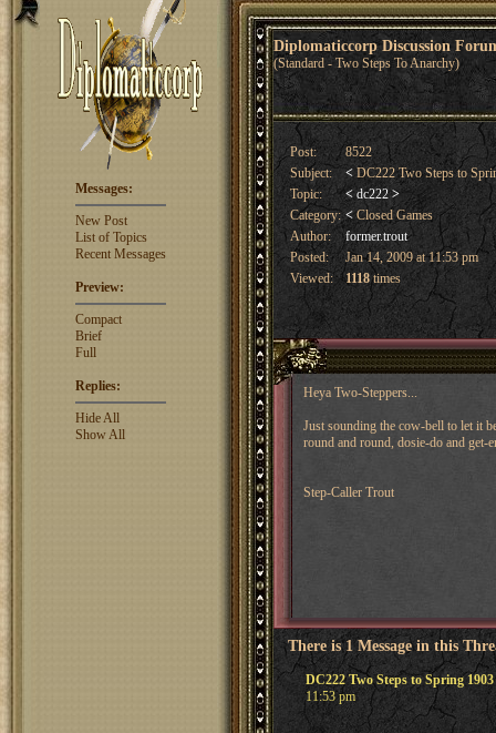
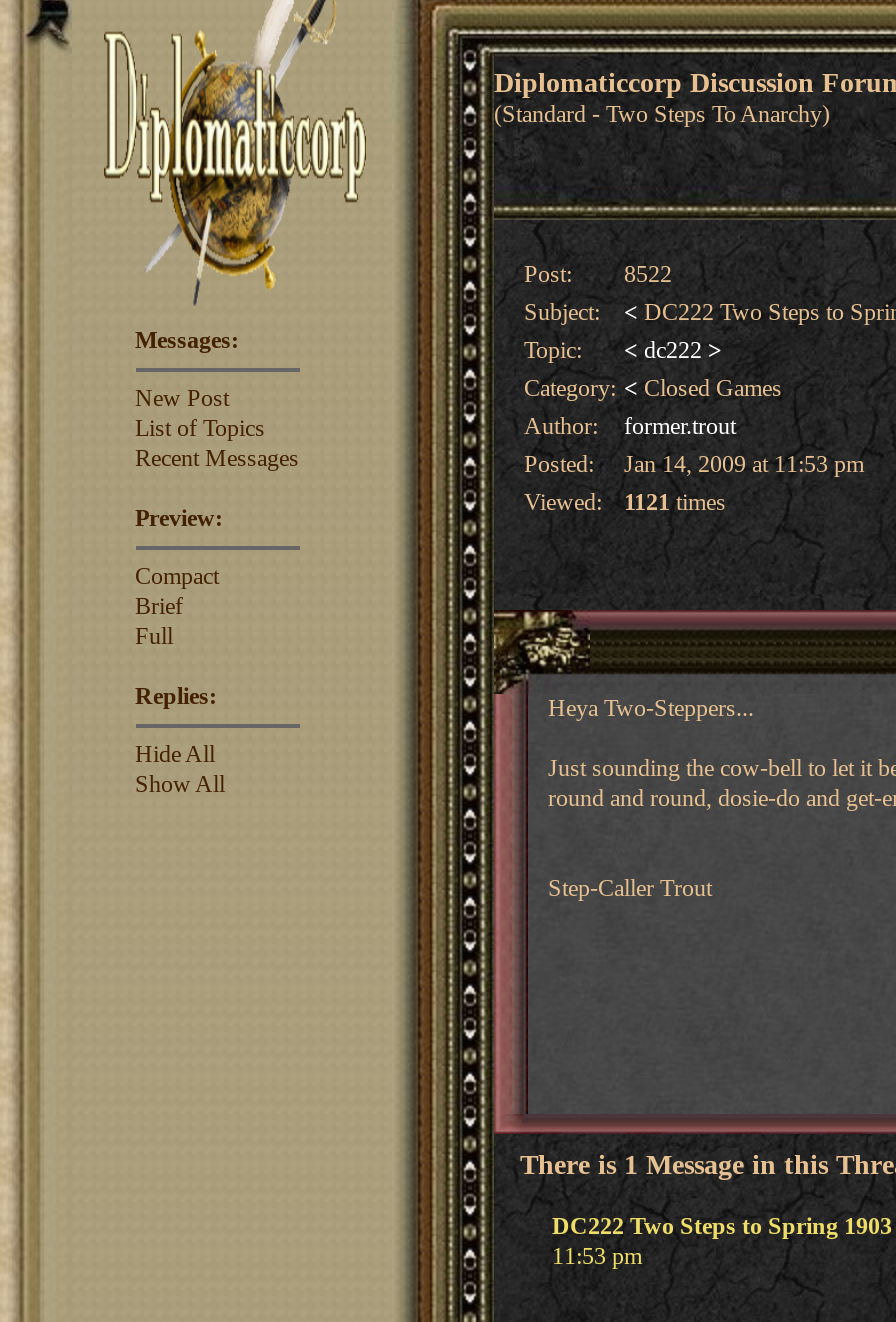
[290,271,401,286] Viewed: 1118 times -> [524,488,726,516] Viewed: 1121 times

